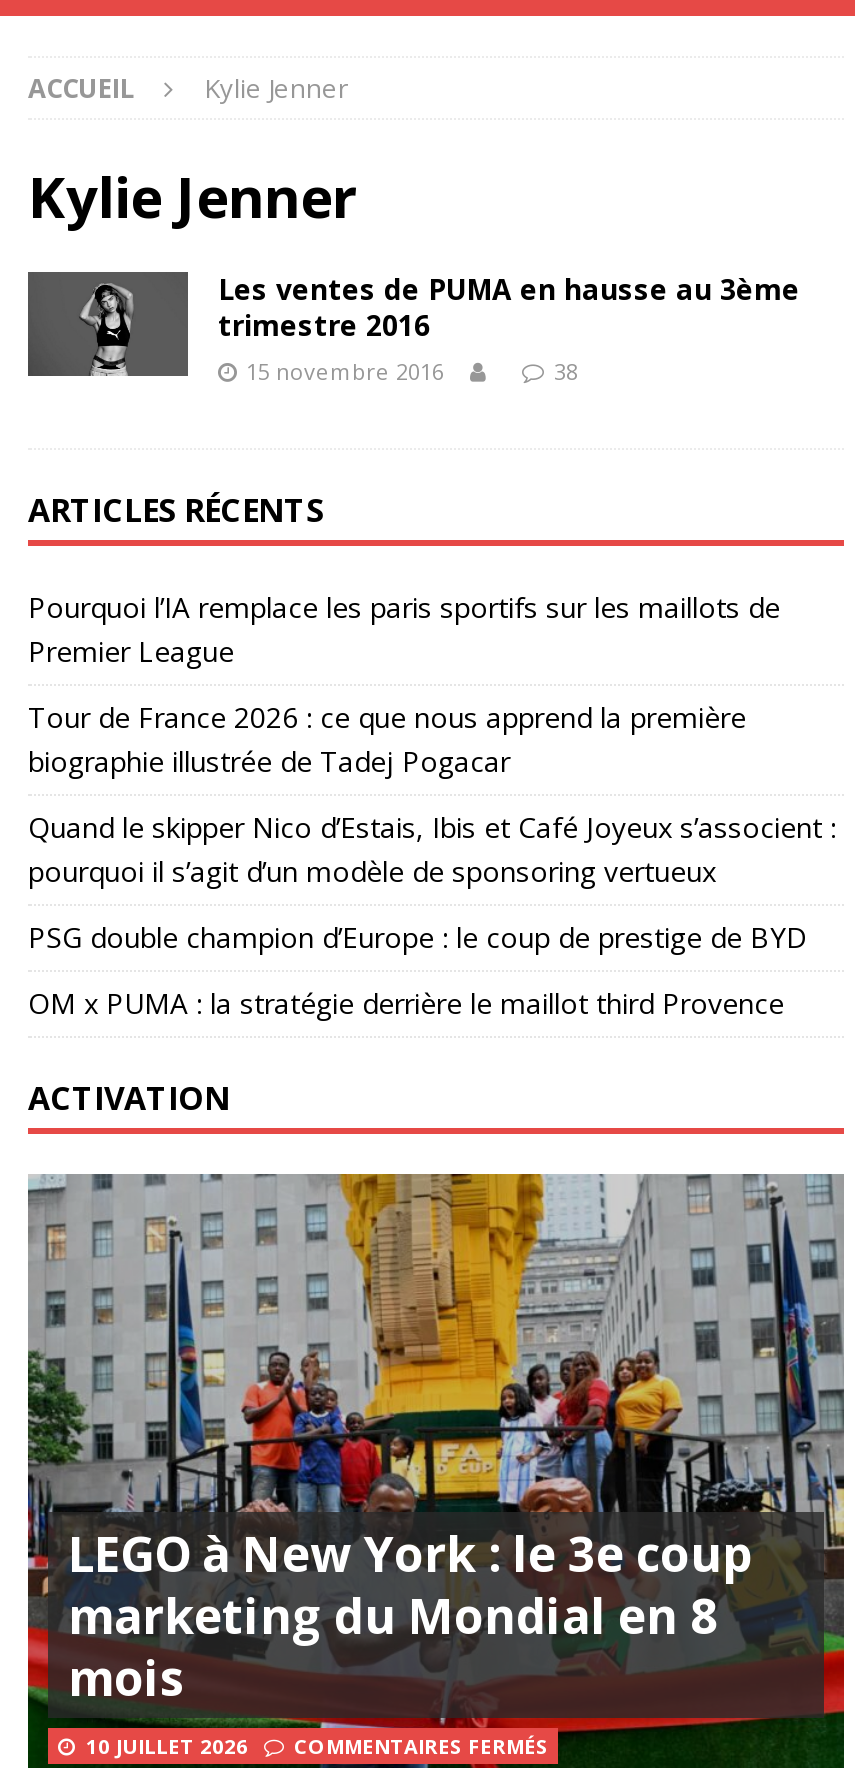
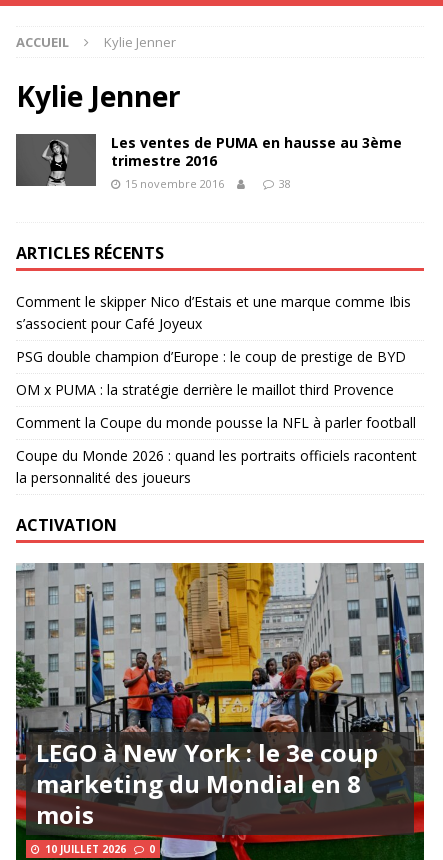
[28,588,836,890] Pourquoi l’IA remplace les paris sportifs sur les maillots de | Premier League | Tour de France 2026 : ce que nous apprend la première | biographie illustrée de Tadej Pogacar | Quand le skipper Nico d’Estais, Ibis et Café Joyeux s’associent : | pourquoi il s’agit d’un modèle de sponsoring vertueux -> [16,292,411,333] Comment le skipper Nico d’Estais et une marque comme Ibis | s’associent pour Café Joyeux
moved [28,918,808,1022] -> [16,347,406,399]: PSG double champion d’Europe : le coup de prestige de BYD | OM x PUMA : la stratégie derrière le maillot third Provence
none -> [16,413,417,487] Comment la Coupe du monde pousse la NFL à parler football | Coupe du Monde 2026 : quand les portraits officiels racontent | la personnalité des joueurs
[294,1732,548,1760] COMMENTAIRES FERMÉS -> [149,842,155,856] 0

